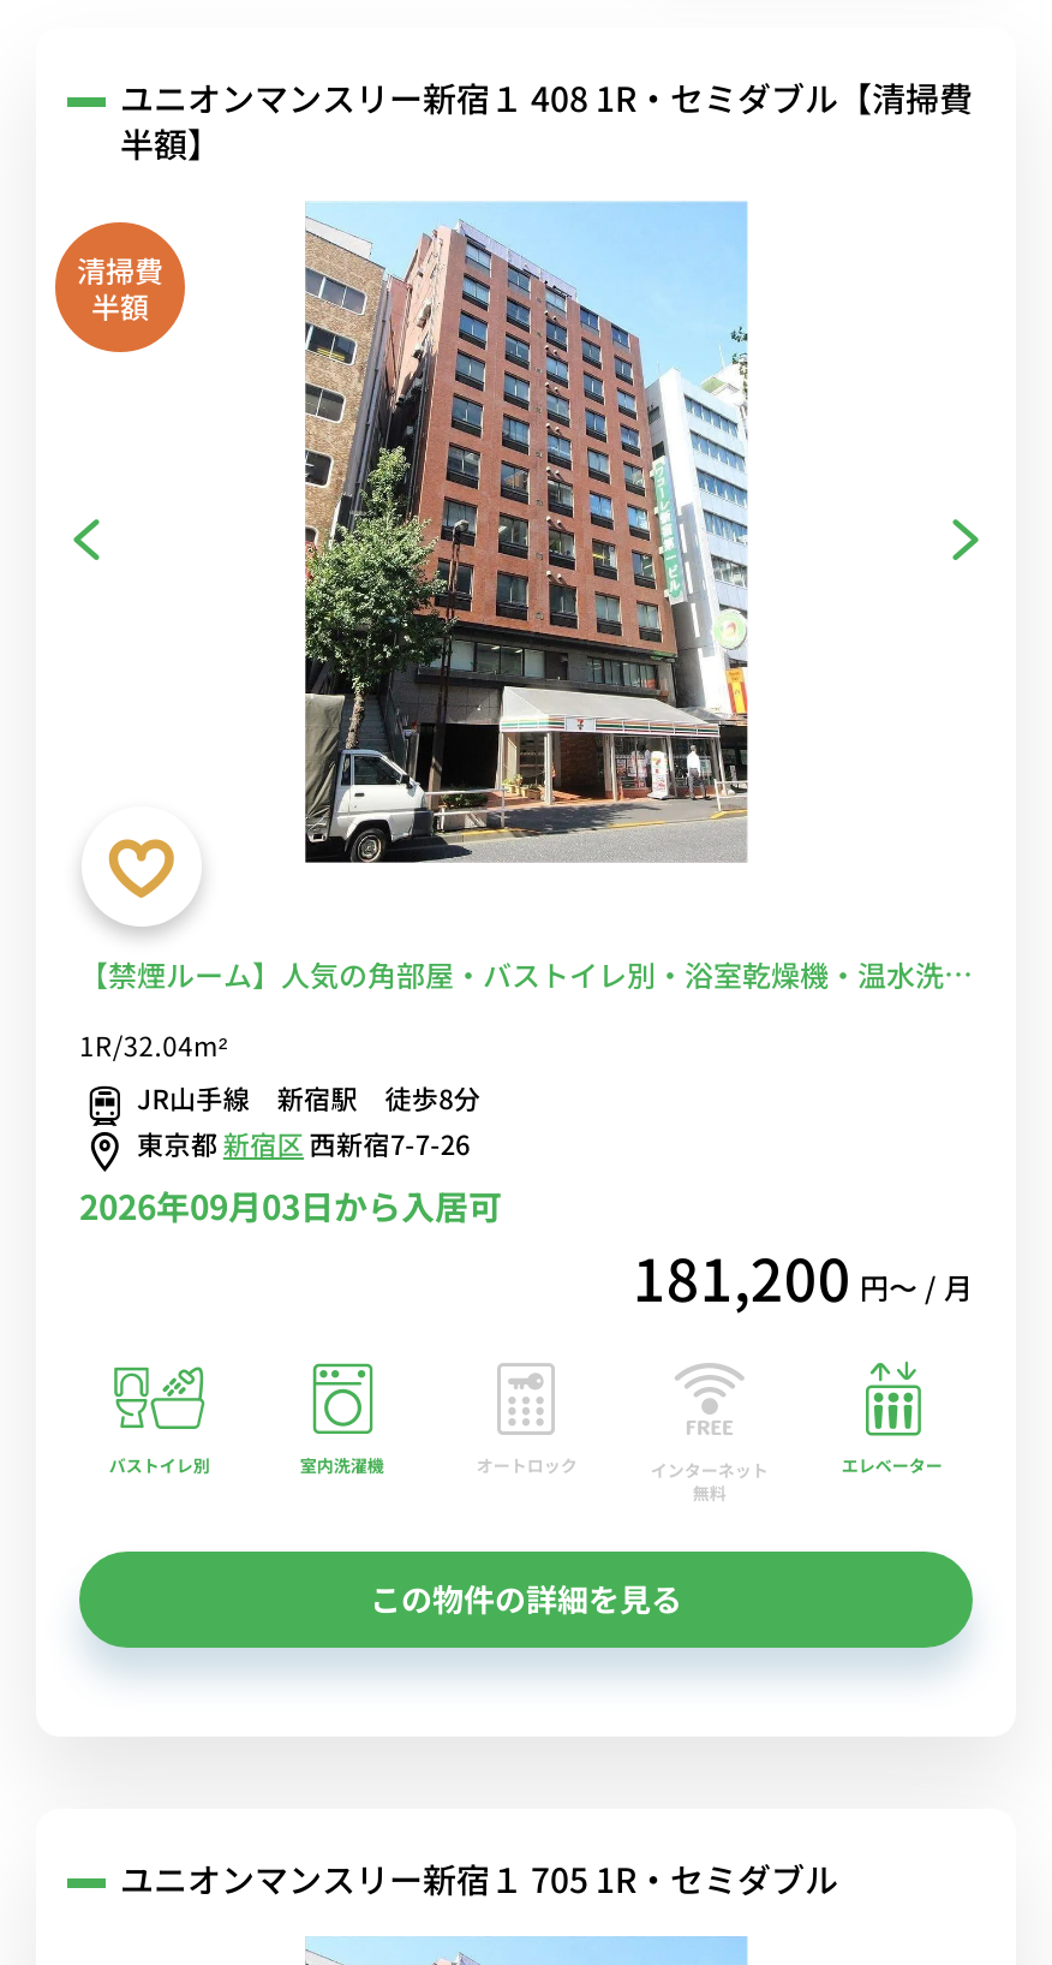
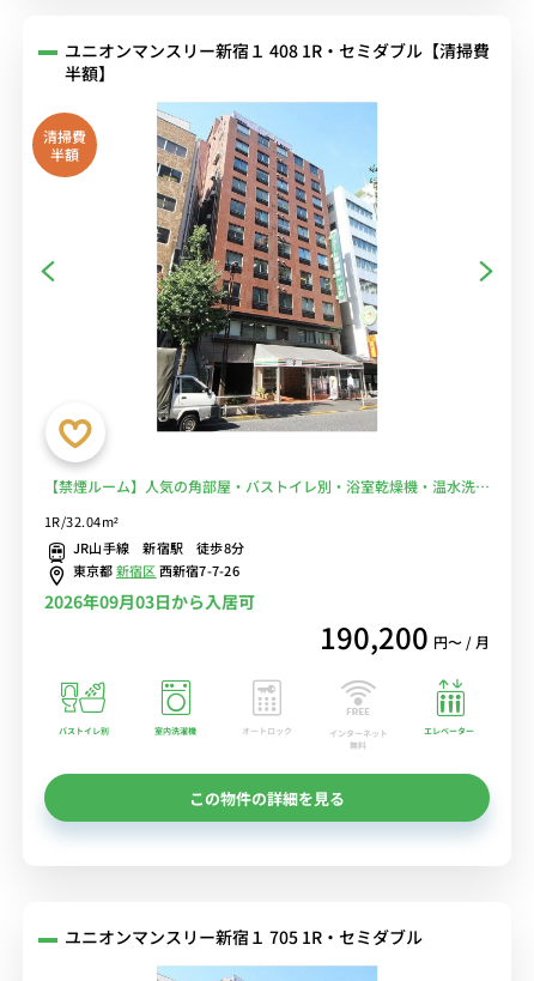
[633,1233,973,1317] 181,200 円〜 / 月 -> [320,616,490,658] 190,200 円〜 / 月

